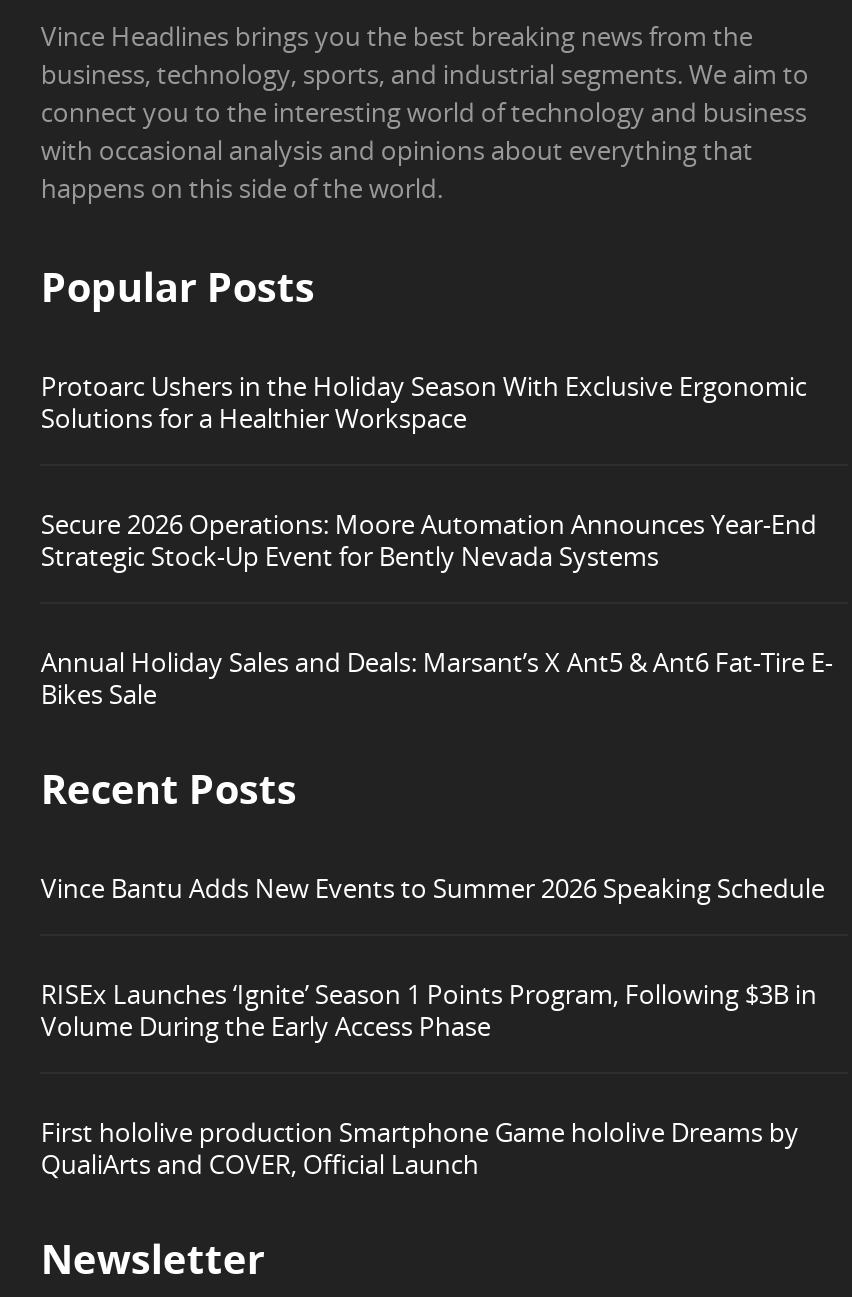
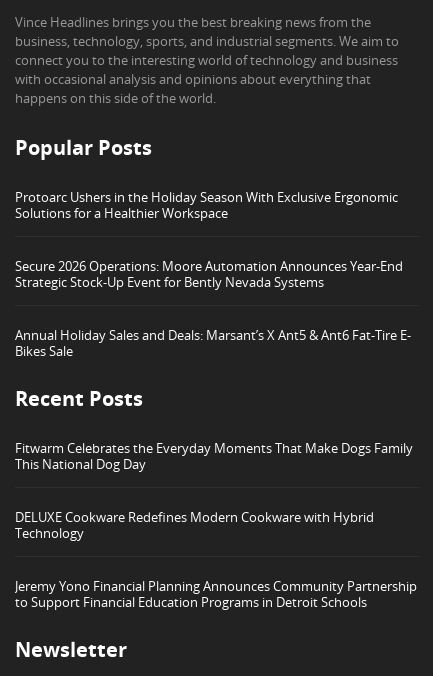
[41,870,825,906] Vince Bantu Adds New Events to Summer 2026 Speaking Schedule -> [15,439,413,473] Fitwarm Celebrates the Everyday Moments That Make Dogs Family | This National Dog Day
[41,976,817,1044] RISEx Launches ‘Ignite’ Season 1 Points Program, Following $3B in | Volume During the Early Access Phase -> [15,508,374,542] DELUXE Cookware Redefines Modern Cookware with Hybrid | Technology
[41,1114,799,1182] First hololive production Smartphone Game hololive Dreams by | QualiArts and COVER, Official Launch -> [15,577,417,611] Jeremy Yono Financial Planning Announces Community Partnership | to Support Financial Education Programs in Detroit Schools

